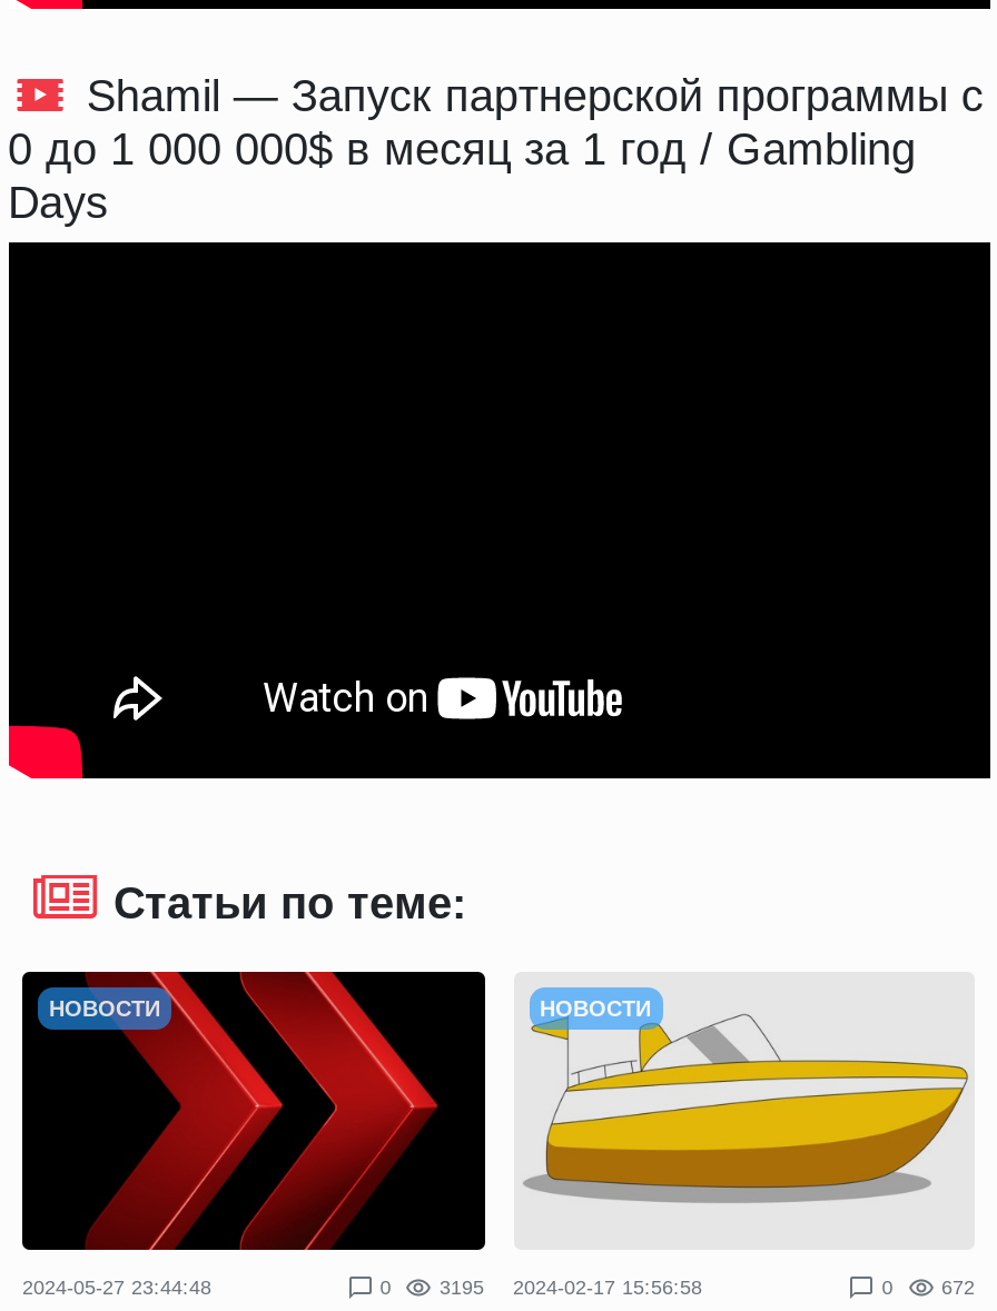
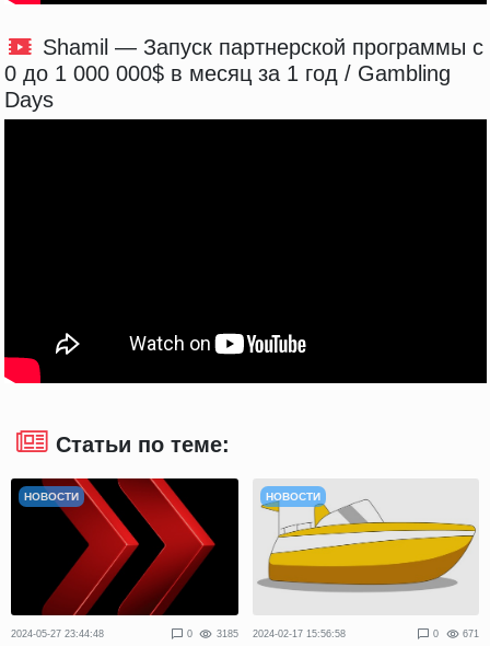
[440,1277,702,1299] 3195 2024-02-17 15:56:58 -> [216,629,345,640] 3185 2024-02-17 15:56:58
[941,1277,975,1299] 672 -> [463,629,479,640] 671

